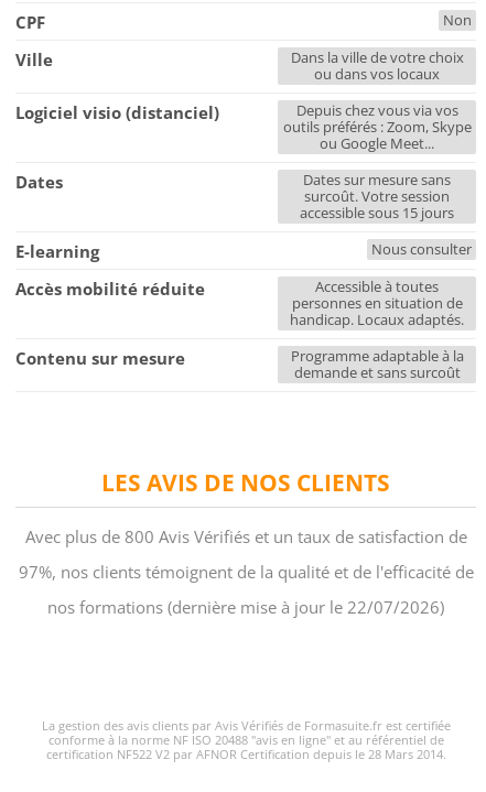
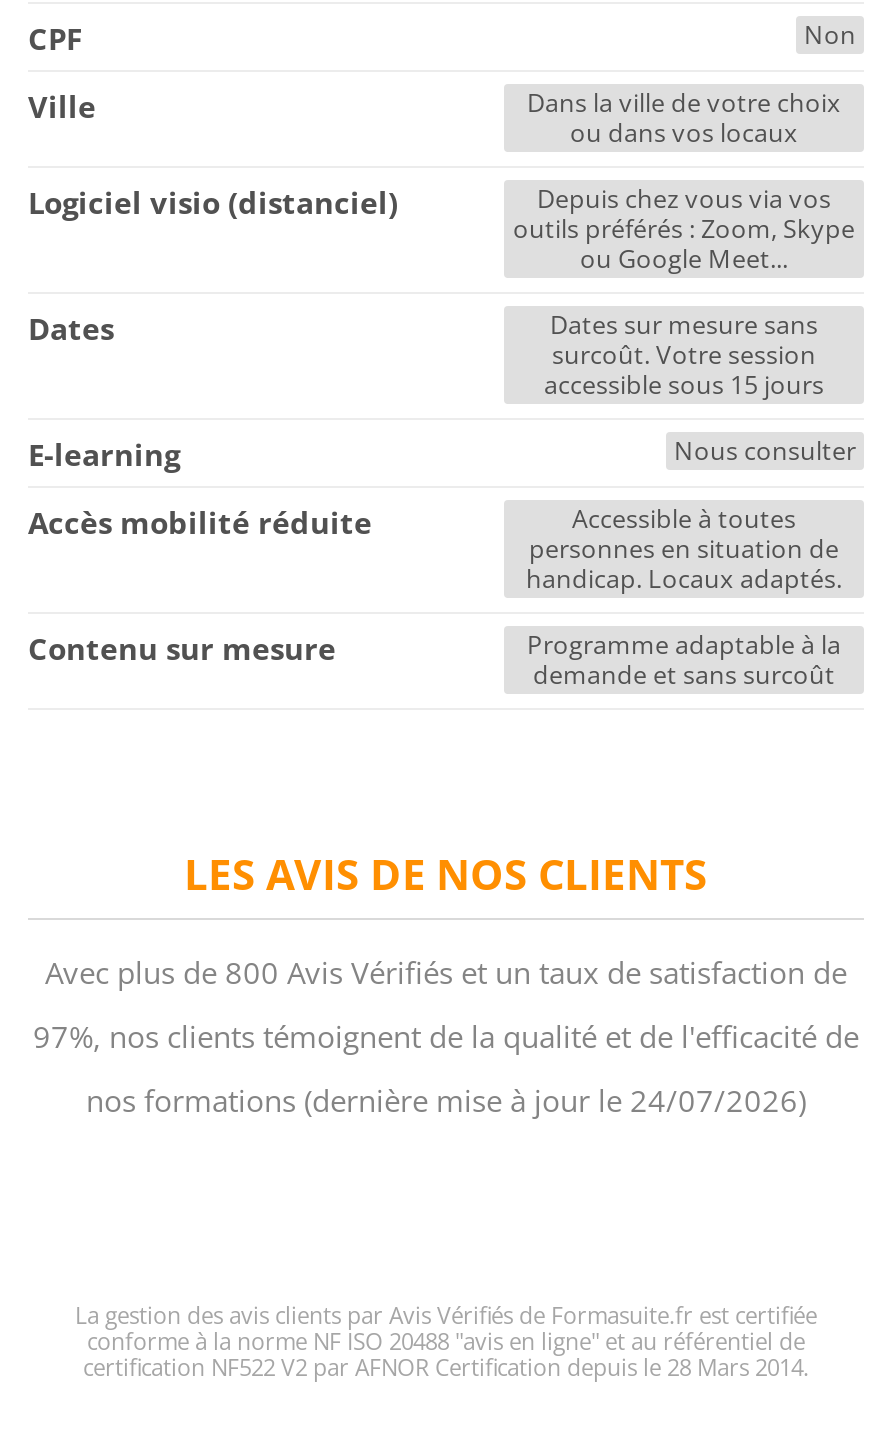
[47,596,444,618] nos formations (dernière mise à jour le 22/07/2026) -> [86,1080,806,1120] nos formations (dernière mise à jour le 24/07/2026)

